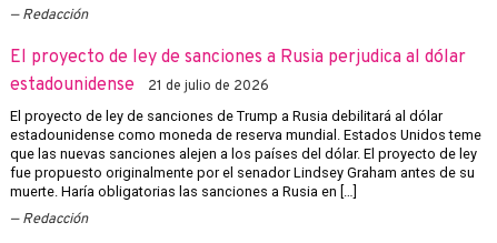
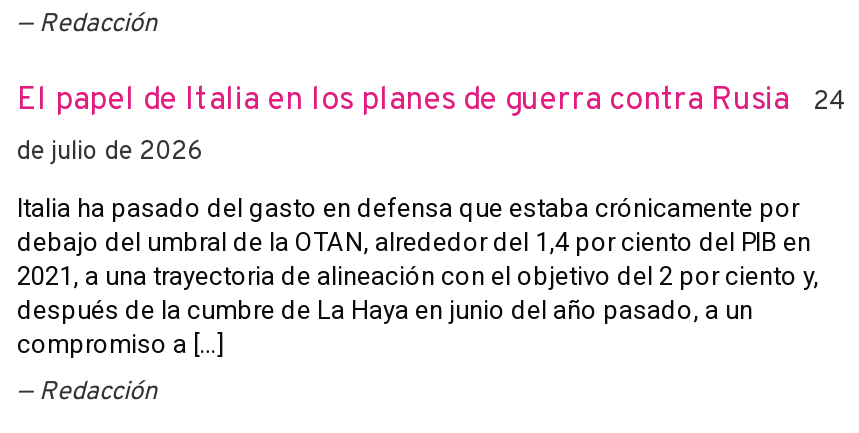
[10,47,481,200] El proyecto de ley de sanciones a Rusia perjudica al dólar | estadounidense | 21 de julio de 2026 | El proyecto de ley de sanciones de Trump a Rusia debilitará al dólar | estadounidense como moneda de reserva mundial. Estados Unidos teme | que las nuevas sanciones alejen a los países del dólar. El proyecto de ley | fue propuesto originalmente por el senador Lindsey Graham antes de su | muerte. Haría obligatorias las sanciones a Rusia en […] -> [17,81,847,358] El papel de Italia en los planes de guerra contra Rusia | 24 | de julio de 2026 | Italia ha pasado del gasto en defensa que estaba crónicamente por | debajo del umbral de la OTAN, alrededor del 1,4 por ciento del PIB en | 2021, a una trayectoria de alineación con el objetivo del 2 por ciento y, | después de la cumbre de La Haya en junio del año pasado, a un | compromiso a […]

